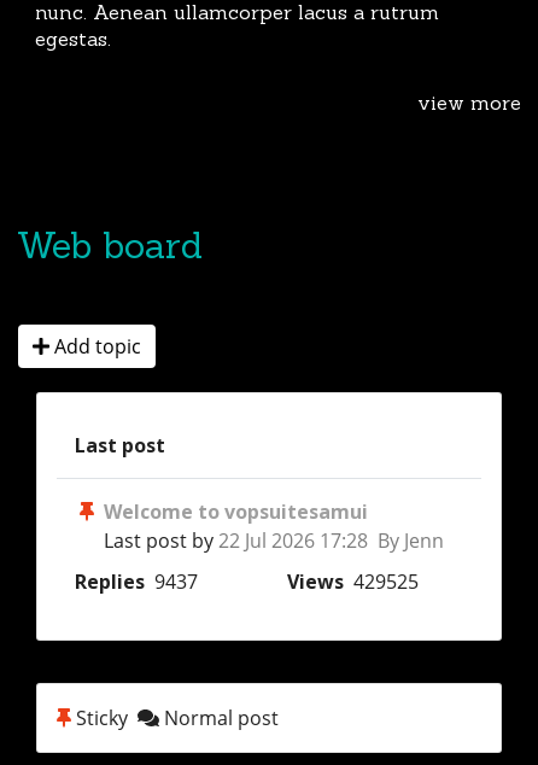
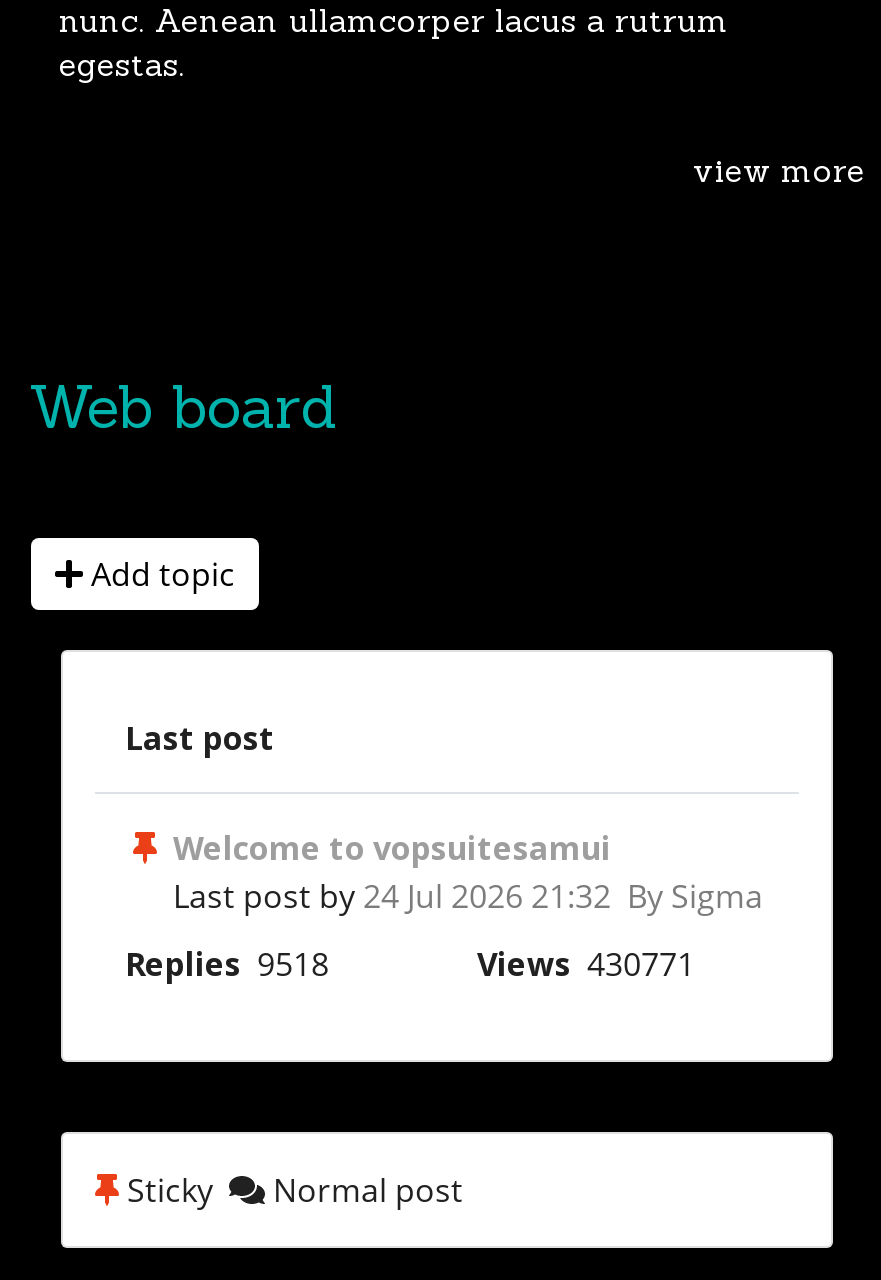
[104,528,444,554] Last post by 22 Jul 2026 17:28 By Jenn -> [173,875,763,919] Last post by 24 Jul 2026 21:32 By Sigma
[75,569,198,595] Replies 9437 -> [125,943,329,987] Replies 9518
[287,569,419,595] Views 429525 -> [477,943,695,987] Views 430771

